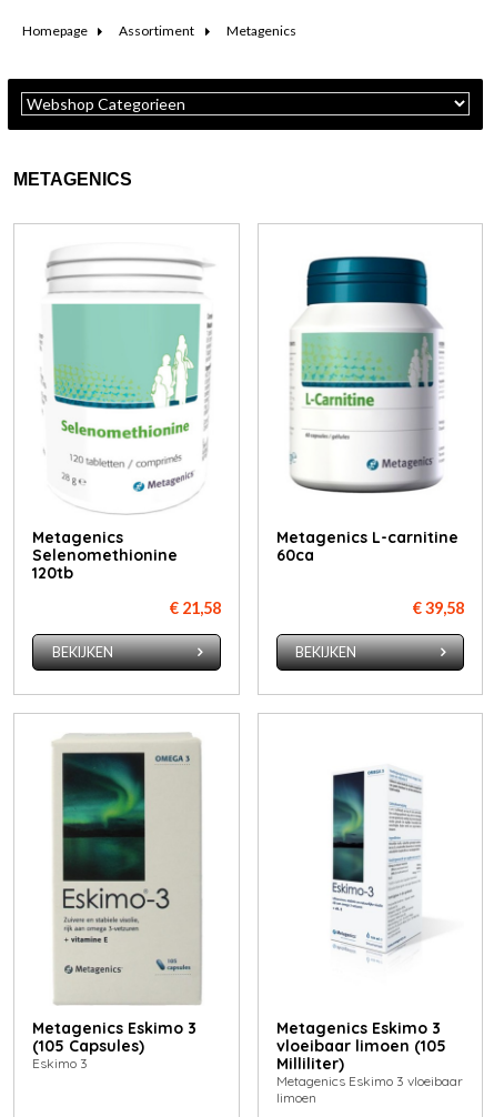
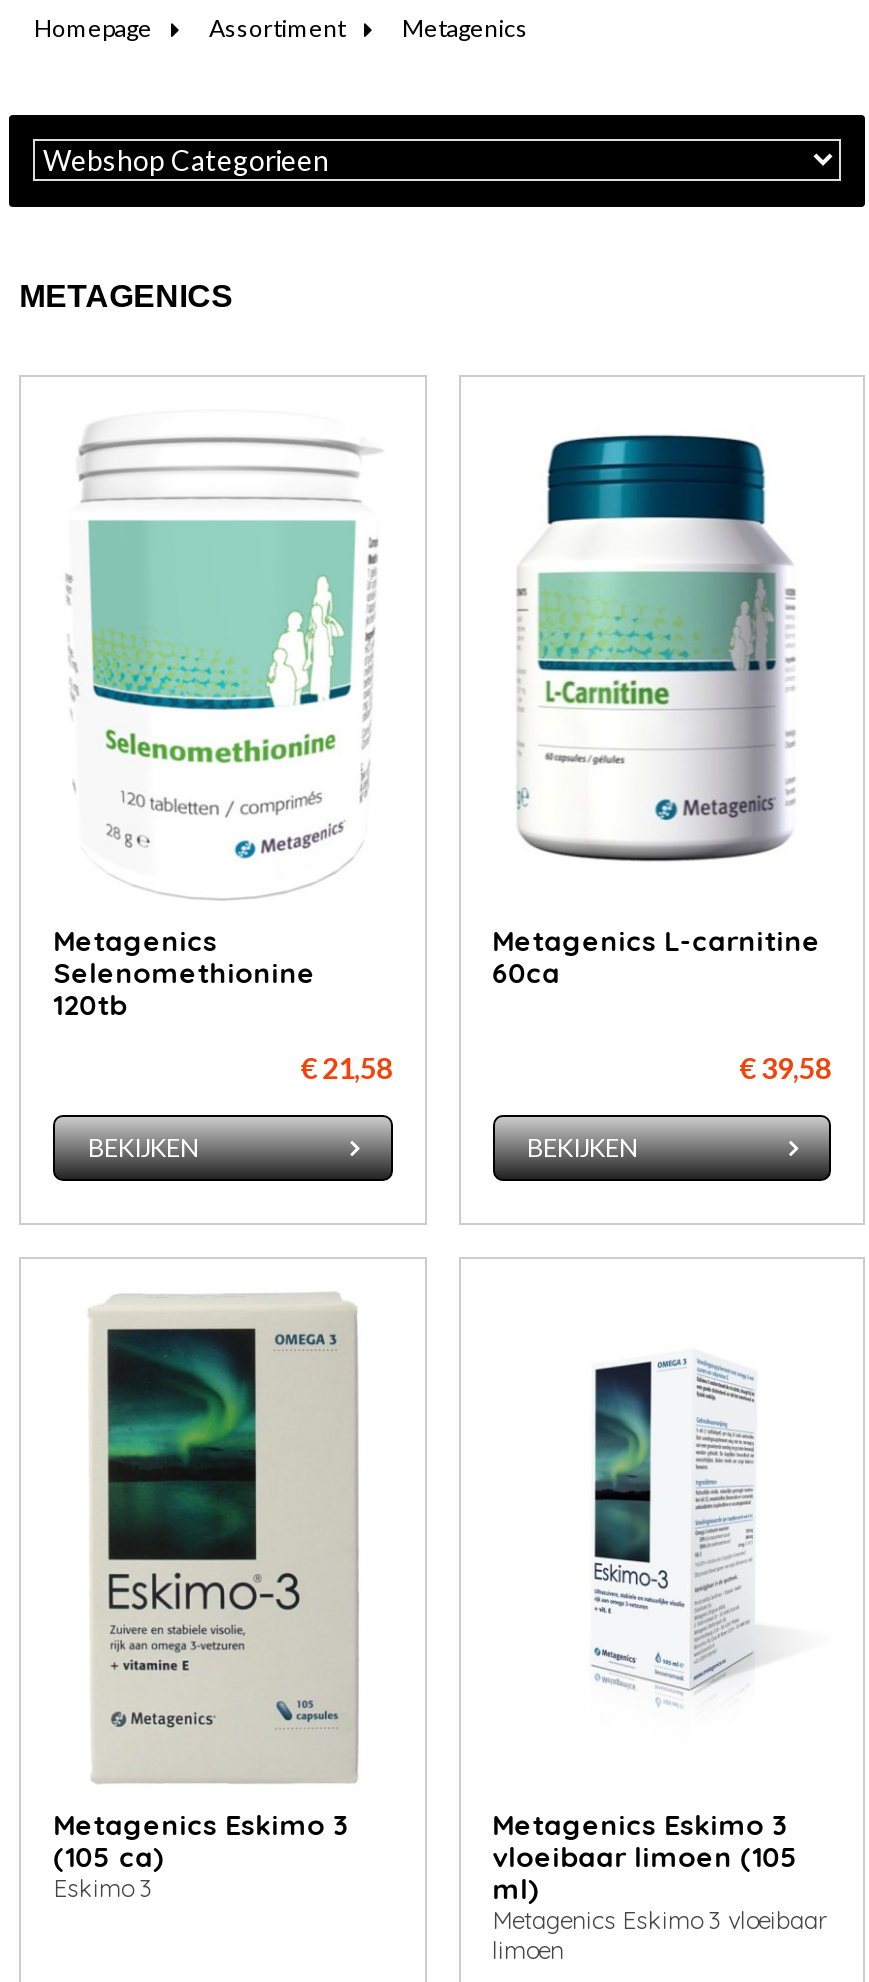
[32,1036,144,1056] (105 Capsules) -> [53,1839,163,1875] (105 ca)
[276,1054,344,1074] Milliliter) -> [492,1871,538,1907] ml)

